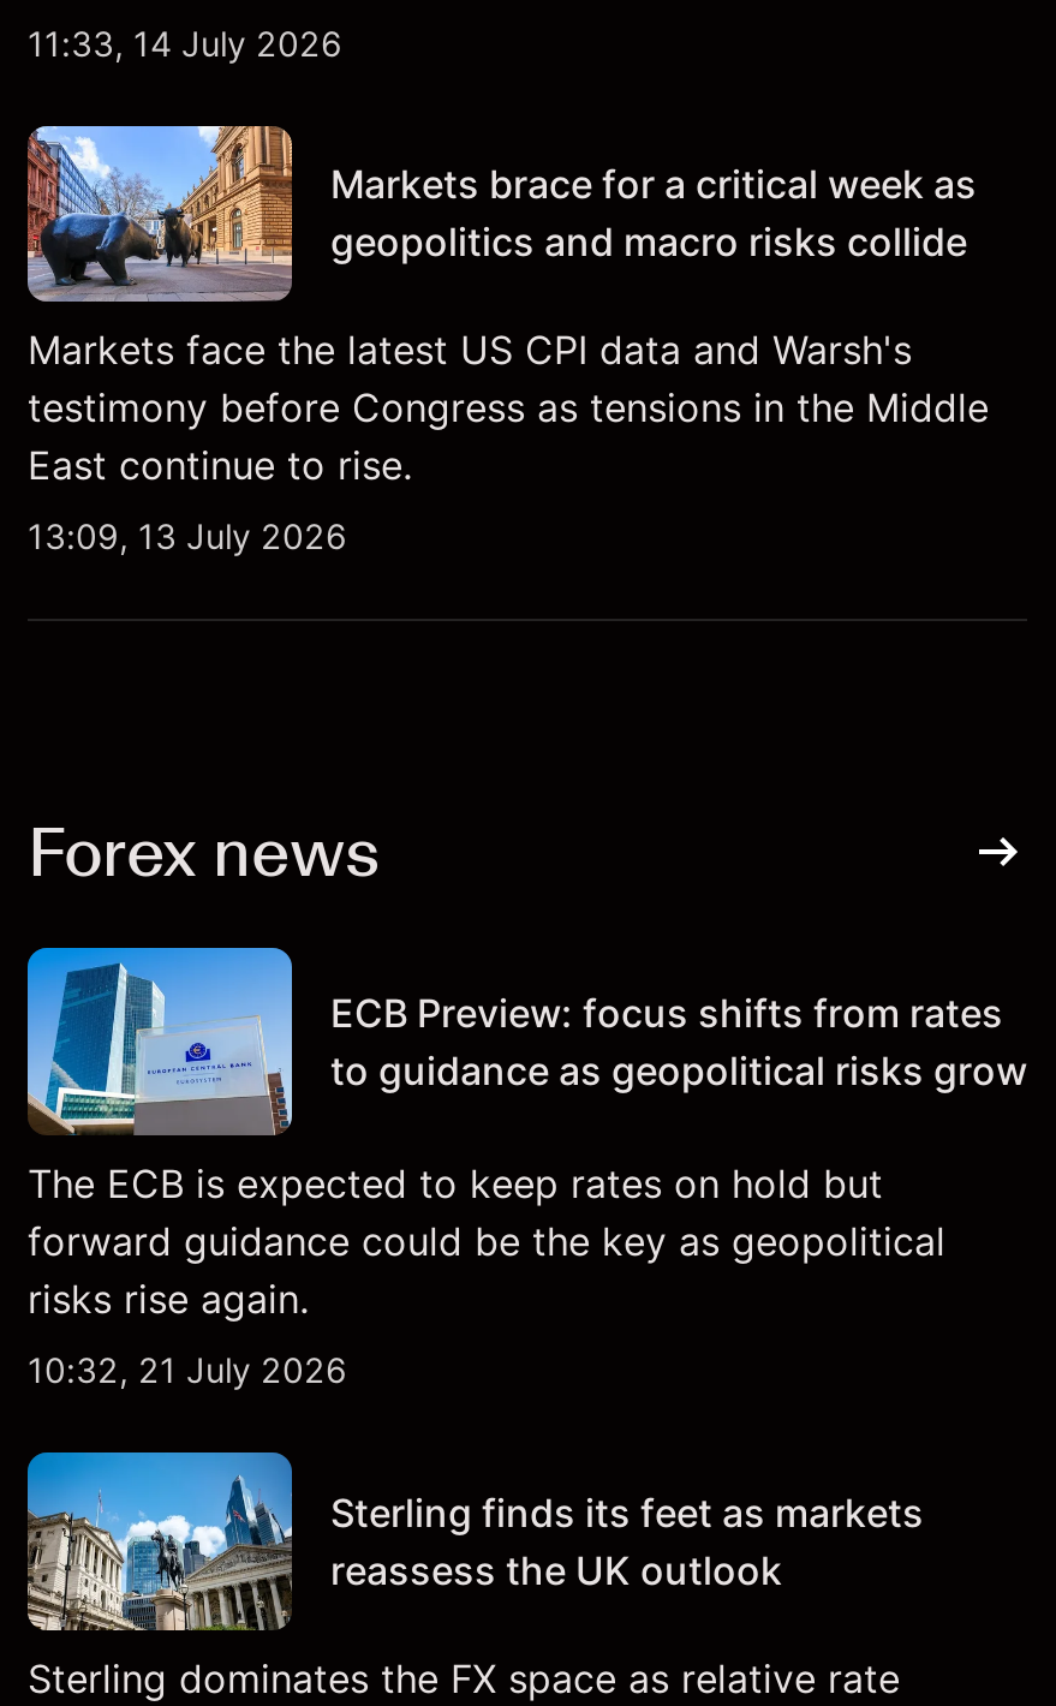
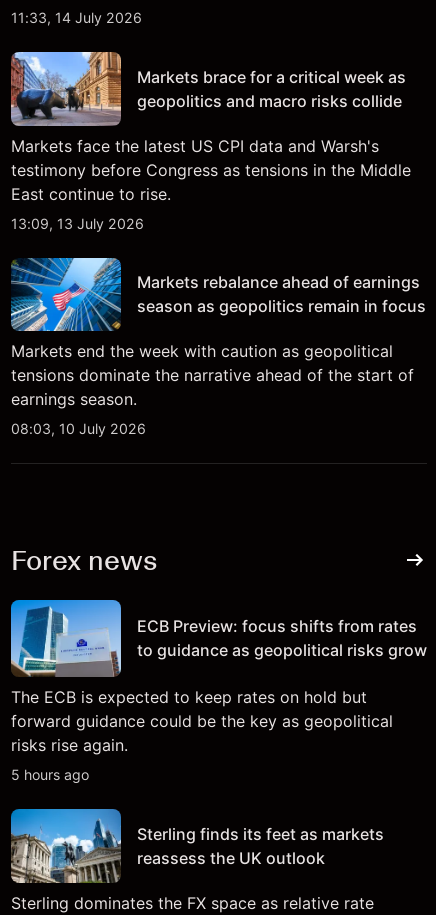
none -> [10,257,426,437] [image] | Markets rebalance ahead of earnings | season as geopolitics remain in focus | Markets end the week with caution as geopolitical | tensions dominate the narrative ahead of the start of | earnings season. | 08:03, 10 July 2026
[28,1349,347,1390] 10:32, 21 July 2026 -> [11,766,89,783] 5 hours ago

